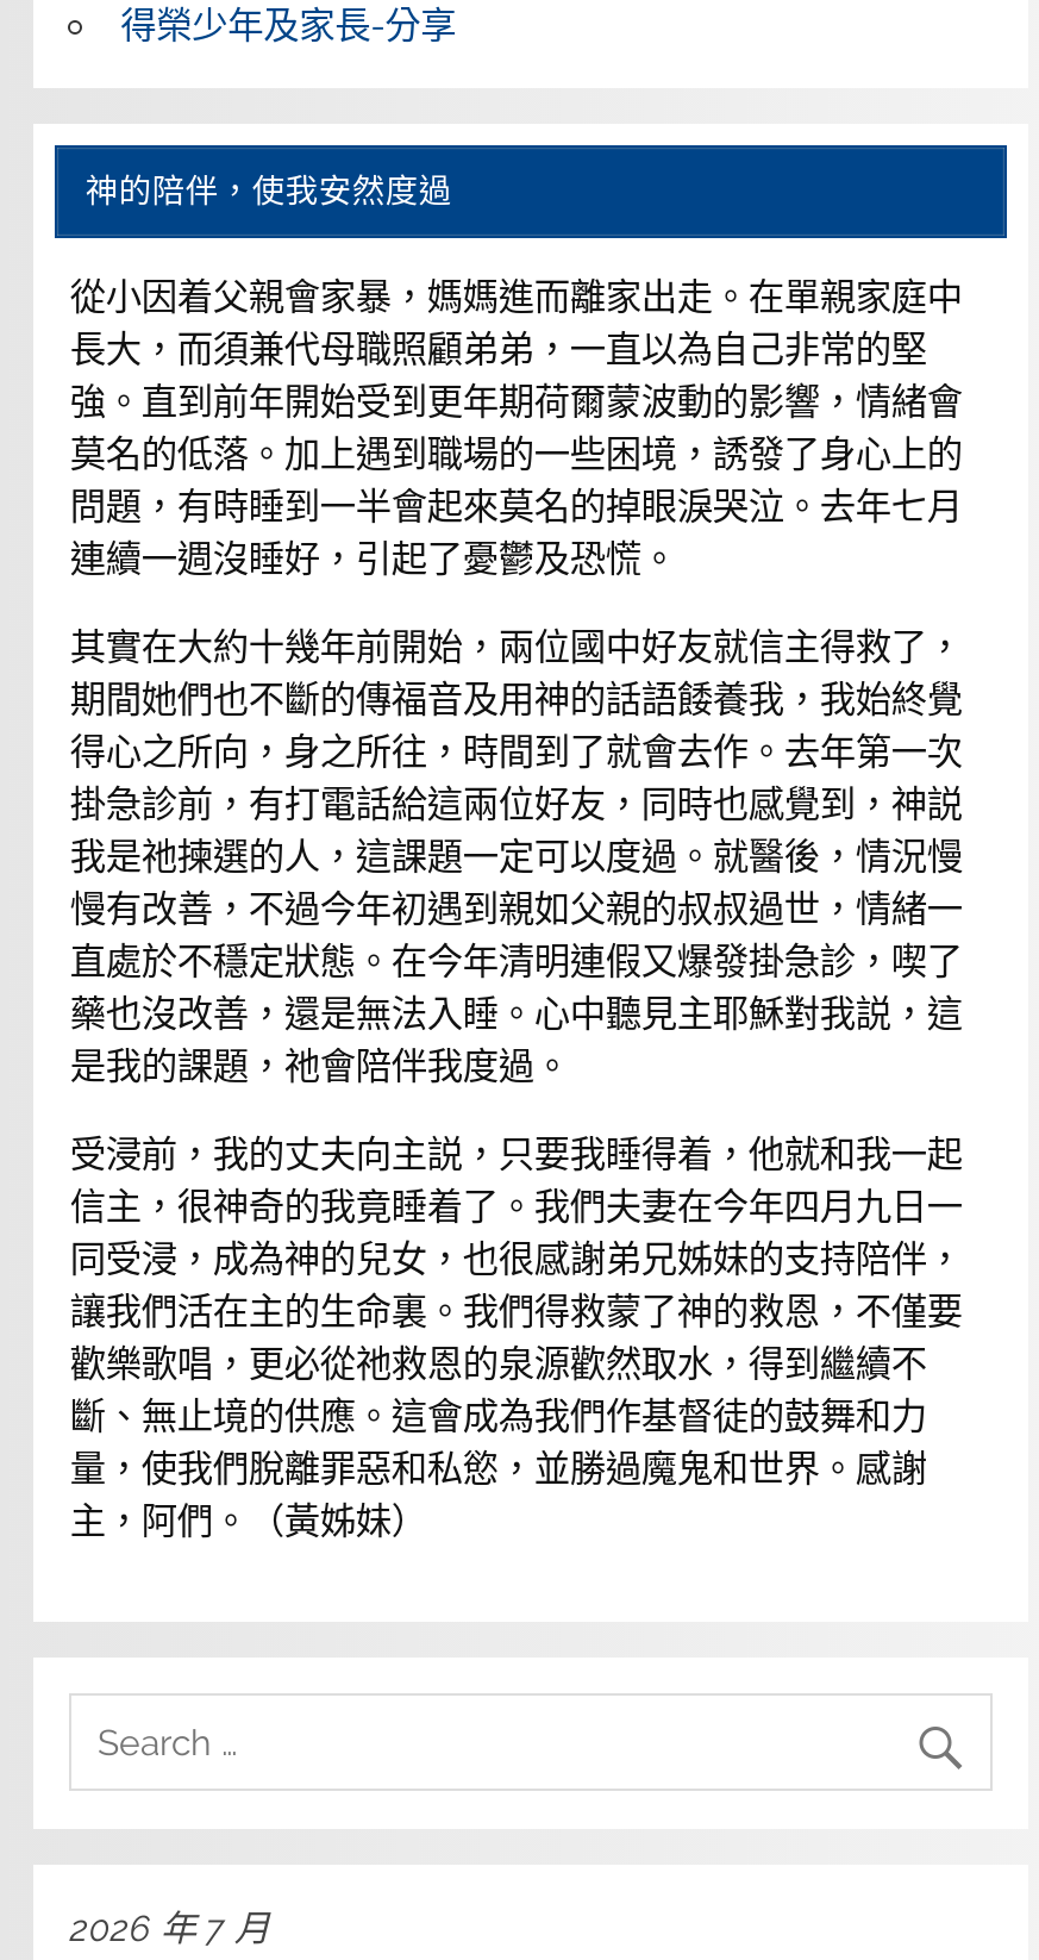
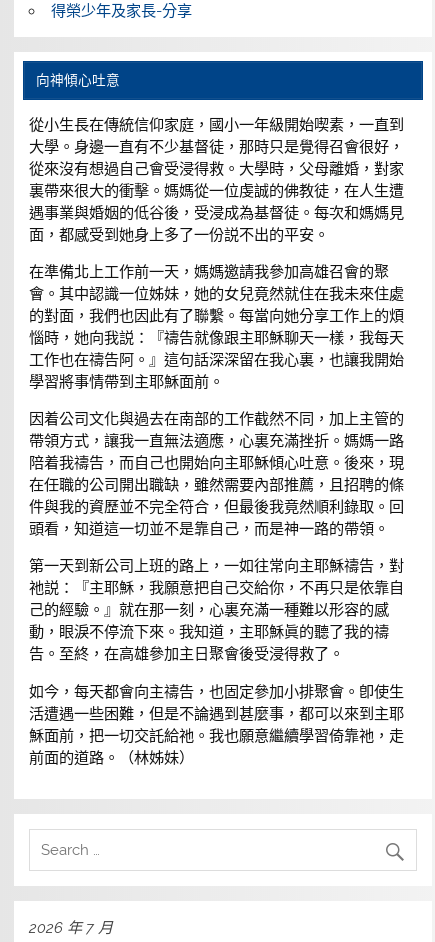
[70,171,963,1544] 神的陪伴，使我安然度過 | 從小因着父親會家暴，媽媽進而離家出走。在單親家庭中 | 長大，而須兼代母職照顧弟弟，一直以為自己非常的堅 | 強。直到前年開始受到更年期荷爾蒙波動的影響，情緒會 | 莫名的低落。加上遇到職場的一些困境，誘發了身心上的 | 問題，有時睡到一半會起來莫名的掉眼淚哭泣。去年七月 | 連續一週沒睡好，引起了憂鬱及恐慌。 | 其實在大約十幾年前開始，兩位國中好友就信主得救了， | 期間她們也不斷的傳福音及用神的話語餧養我，我始終覺 | 得心之所向，身之所往，時間到了就會去作。去年第一次 | 掛急診前，有打電話給這兩位好友，同時也感覺到，神説 | 我是祂揀選的人，這課題一定可以度過。就醫後，情況慢 | 慢有改善，不過今年初遇到親如父親的叔叔過世，情緒一 | 直處於不穩定狀態。在今年清明連假又爆發掛急診，喫了 | 藥也沒改善，還是無法入睡。心中聽見主耶穌對我説，這 | 是我的課題，祂會陪伴我度過。 | 受浸前，我的丈夫向主説，只要我睡得着，他就和我一起 | 信主，很神奇的我竟睡着了。我們夫妻在今年四月九日一 | 同受浸，成為神的兒女，也很感謝弟兄姊妹的支持陪伴， | 讓我們活在主的生命裏。我們得救蒙了神的救恩，不僅要 | 歡樂歌唱，更必從祂救恩的泉源歡然取水，得到繼續不 | 斷、無止境的供應。這會成為我們作基督徒的鼓舞和力 | 量，使我們脫離罪惡和私慾，並勝過魔鬼和世界。感謝 | 主，阿們。（黃姊妹） -> [29,72,404,767] 向神傾心吐意 | 從小生長在傳統信仰家庭，國小一年級開始喫素，一直到 | 大學。身邊一直有不少基督徒，那時只是覺得召會很好， | 從來沒有想過自己會受浸得救。大學時，父母離婚，對家 | 裏帶來很大的衝擊。媽媽從一位虔誠的佛教徒，在人生遭 | 遇事業與婚姻的低谷後，受浸成為基督徒。每次和媽媽見 | 面，都感受到她身上多了一份説不出的平安。 | 在準備北上工作前一天，媽媽邀請我參加高雄召會的聚 | 會。其中認識一位姊妹，她的女兒竟然就住在我未來住處 | 的對面，我們也因此有了聯繫。每當向她分享工作上的煩 | 惱時，她向我説：『禱告就像跟主耶穌聊天一樣，我每天 | 工作也在禱告阿。』這句話深深留在我心裏，也讓我開始 | 學習將事情帶到主耶穌面前。 | 因着公司文化與過去在南部的工作截然不同，加上主管的 | 帶領方式，讓我一直無法適應，心裏充滿挫折。媽媽一路 | 陪着我禱告，而自己也開始向主耶穌傾心吐意。後來，現 | 在任職的公司開出職缺，雖然需要內部推薦，且招聘的條 | 件與我的資歷並不完全符合，但最後我竟然順利錄取。回 | 頭看，知道這一切並不是靠自己，而是神一路的帶領。 | 第一天到新公司上班的路上，一如往常向主耶穌禱告，對 | 祂説：『主耶穌，我願意把自己交給你，不再只是依靠自 | 己的經驗。』就在那一刻，心裏充滿一種難以形容的感 | 動，眼淚不停流下來。我知道，主耶穌眞的聽了我的禱 | 告。至終，在高雄參加主日聚會後受浸得救了。 | 如今，每天都會向主禱告，也固定參加小排聚會。卽使生 | 活遭遇一些困難，但是不論遇到甚麼事，都可以來到主耶 | 穌面前，把一切交託給祂。我也願意繼續學習倚靠祂，走 | 前面的道路。（林姊妹）

